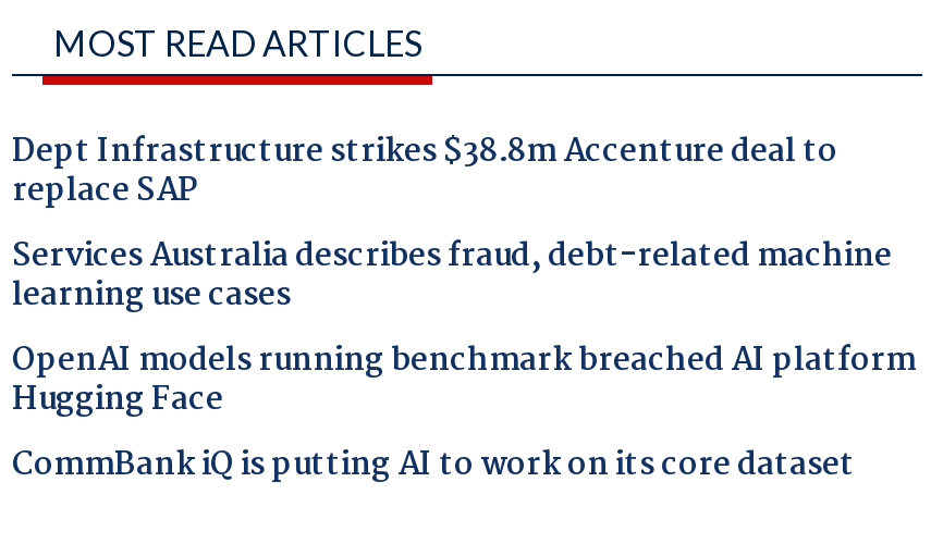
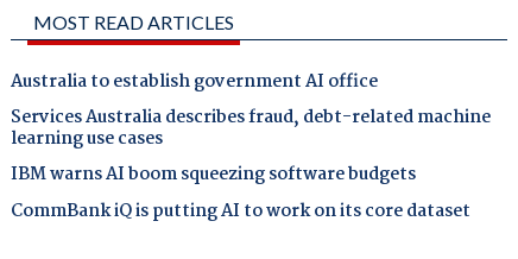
[12,126,837,217] Dept Infrastructure strikes $38.8m Accenture deal to | replace SAP -> [11,68,378,96] Australia to establish government AI office
[12,336,916,427] OpenAI models running benchmark breached AI platform | Hugging Face -> [11,161,416,189] IBM warns AI boom squeezing software budgets

